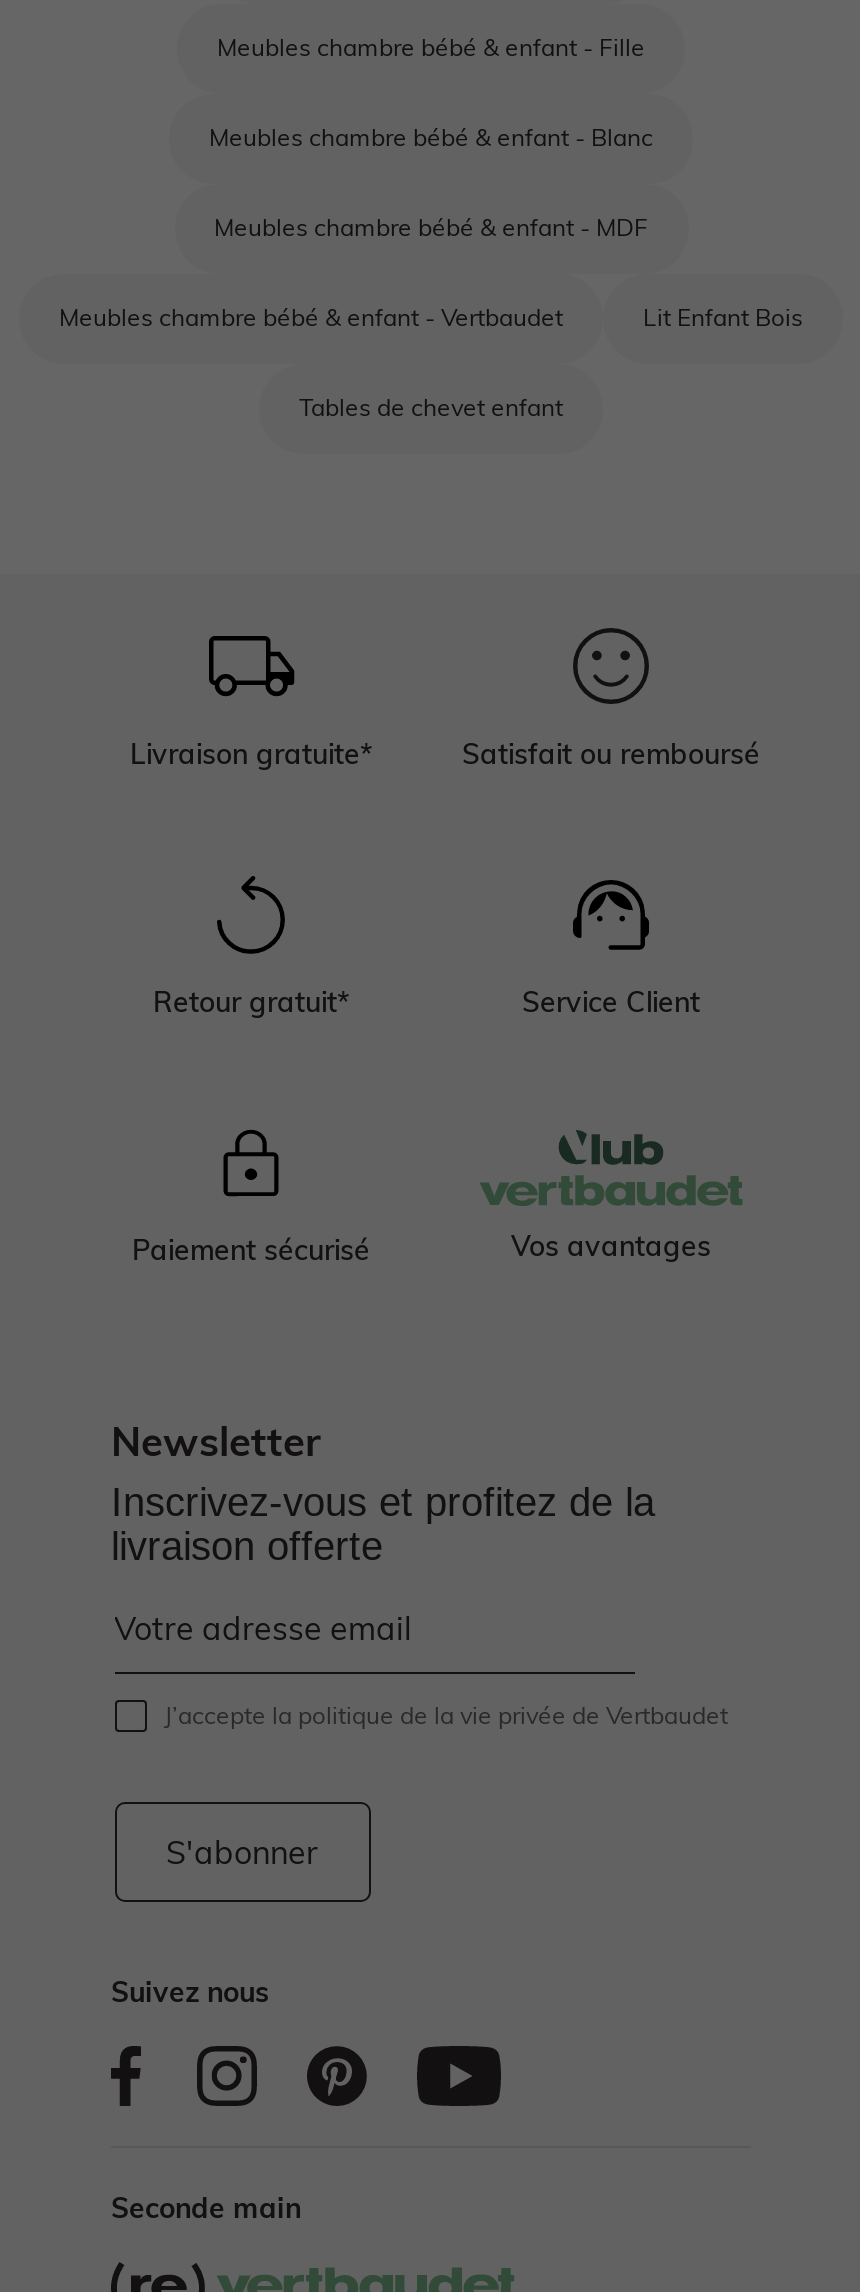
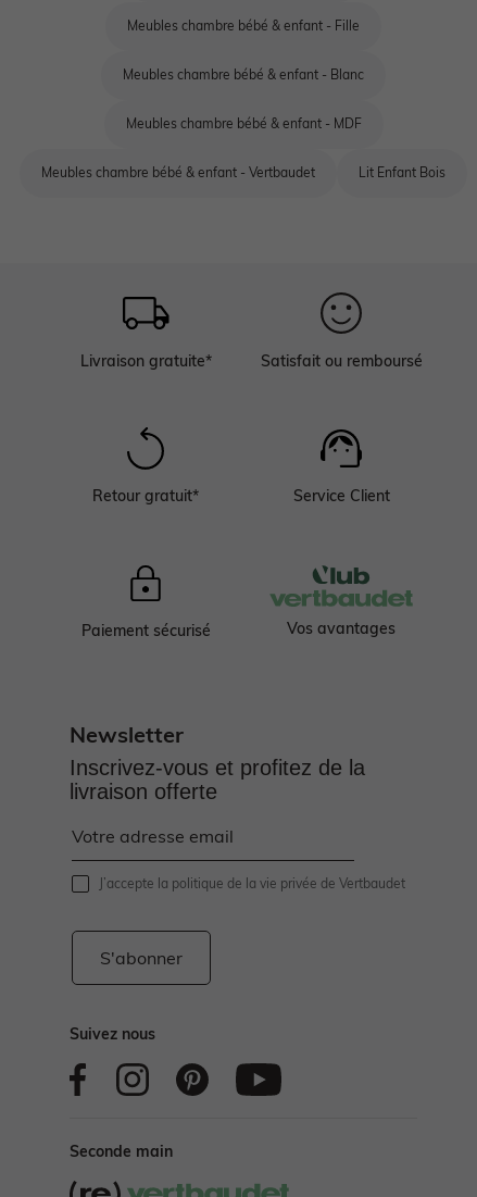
[299,397,563,421] Tables de chevet enfant -> none

